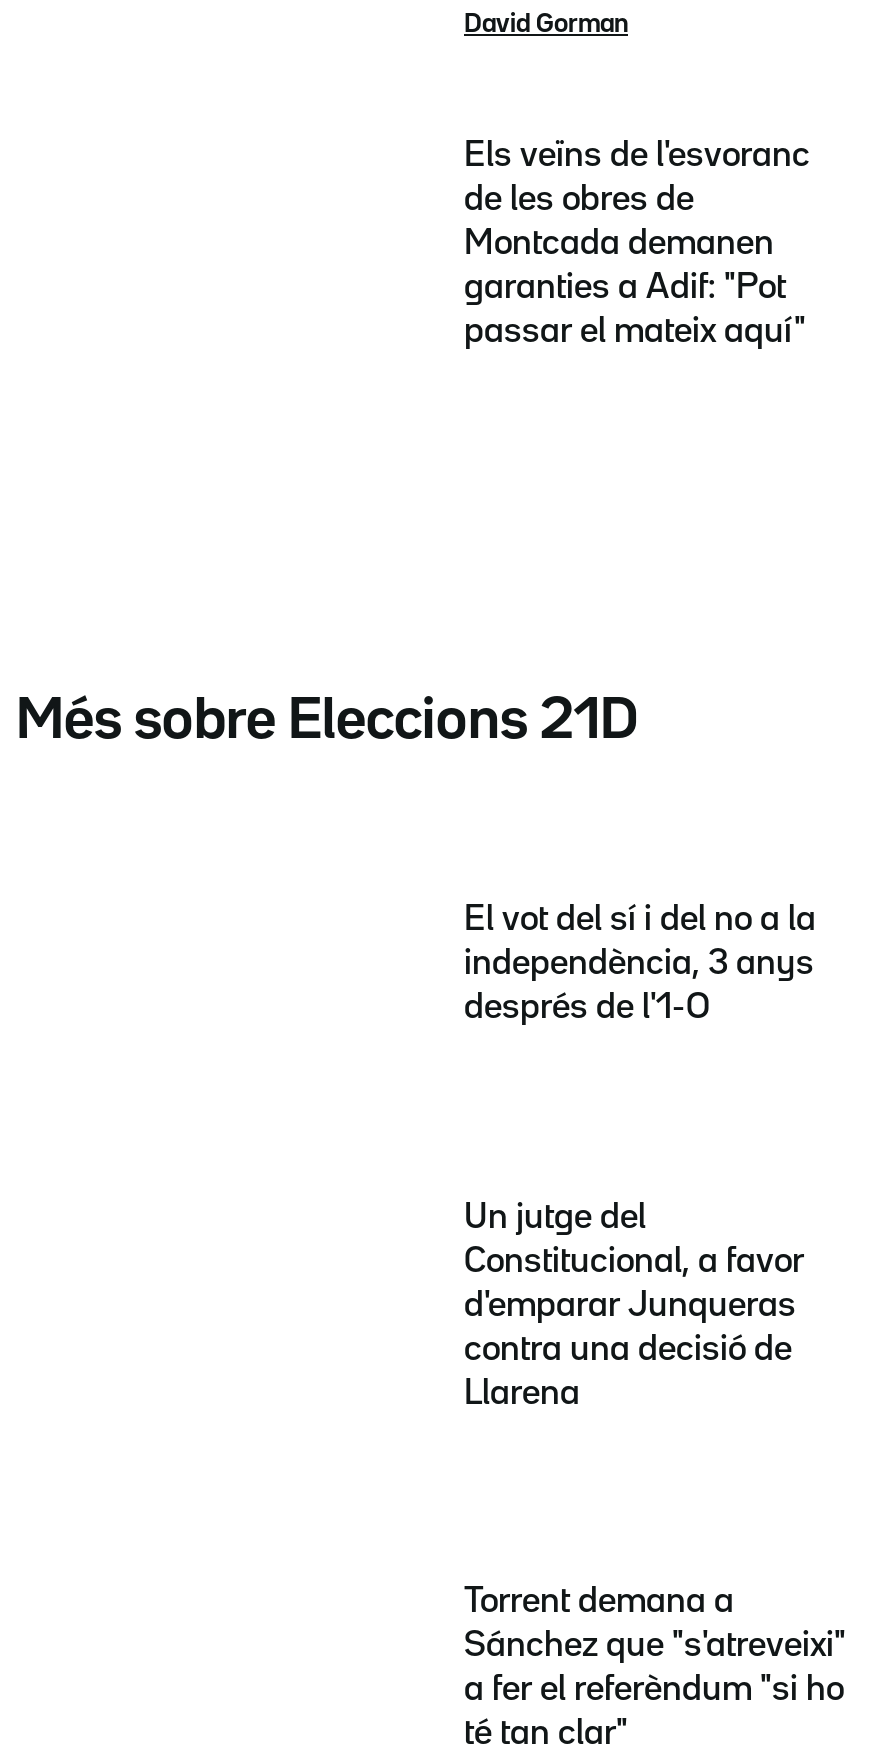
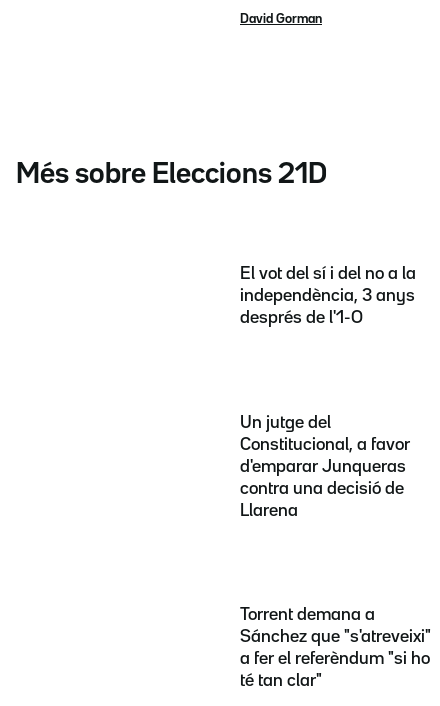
[464,139,810,347] Els veïns de l'esvoranc | de les obres de | Montcada demanen | garanties a Adif: "Pot | passar el mateix aquí" -> none

